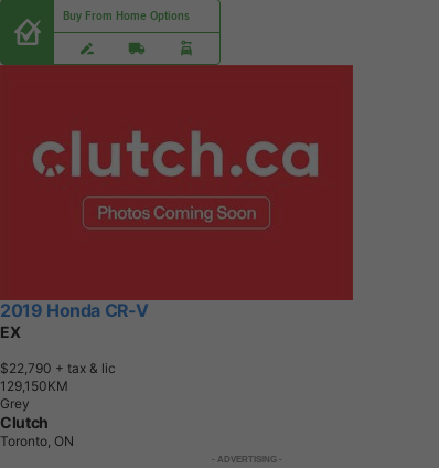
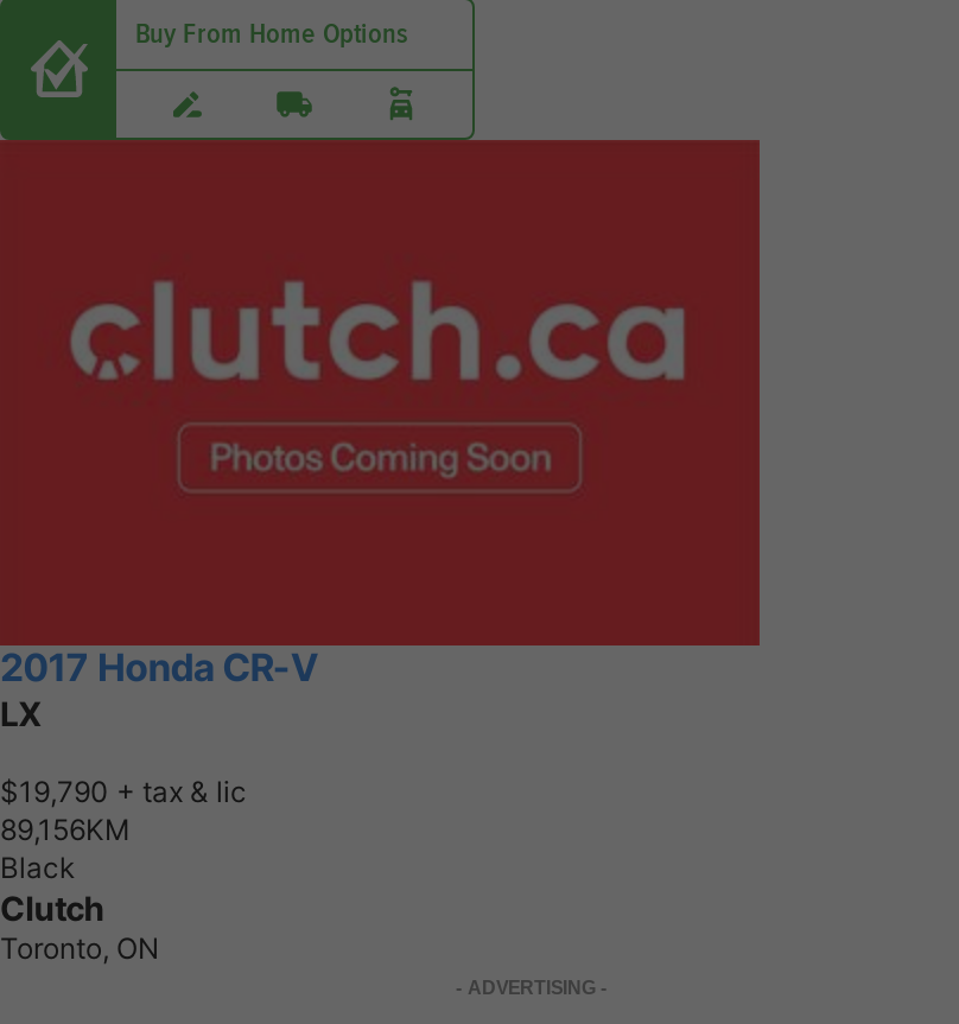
[0,301,149,342] 2019 Honda CR-V | EX -> [0,646,318,734] 2017 Honda CR-V | LX
[0,360,116,412] $22,790 + tax & lic | 1 29 1 50KM | Grey -> [0,775,247,886] $19,790 + tax & lic | 89 1 56KM | Black

